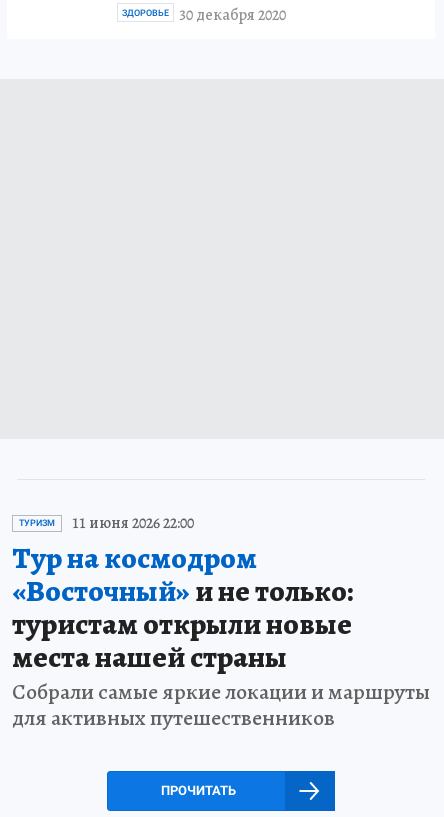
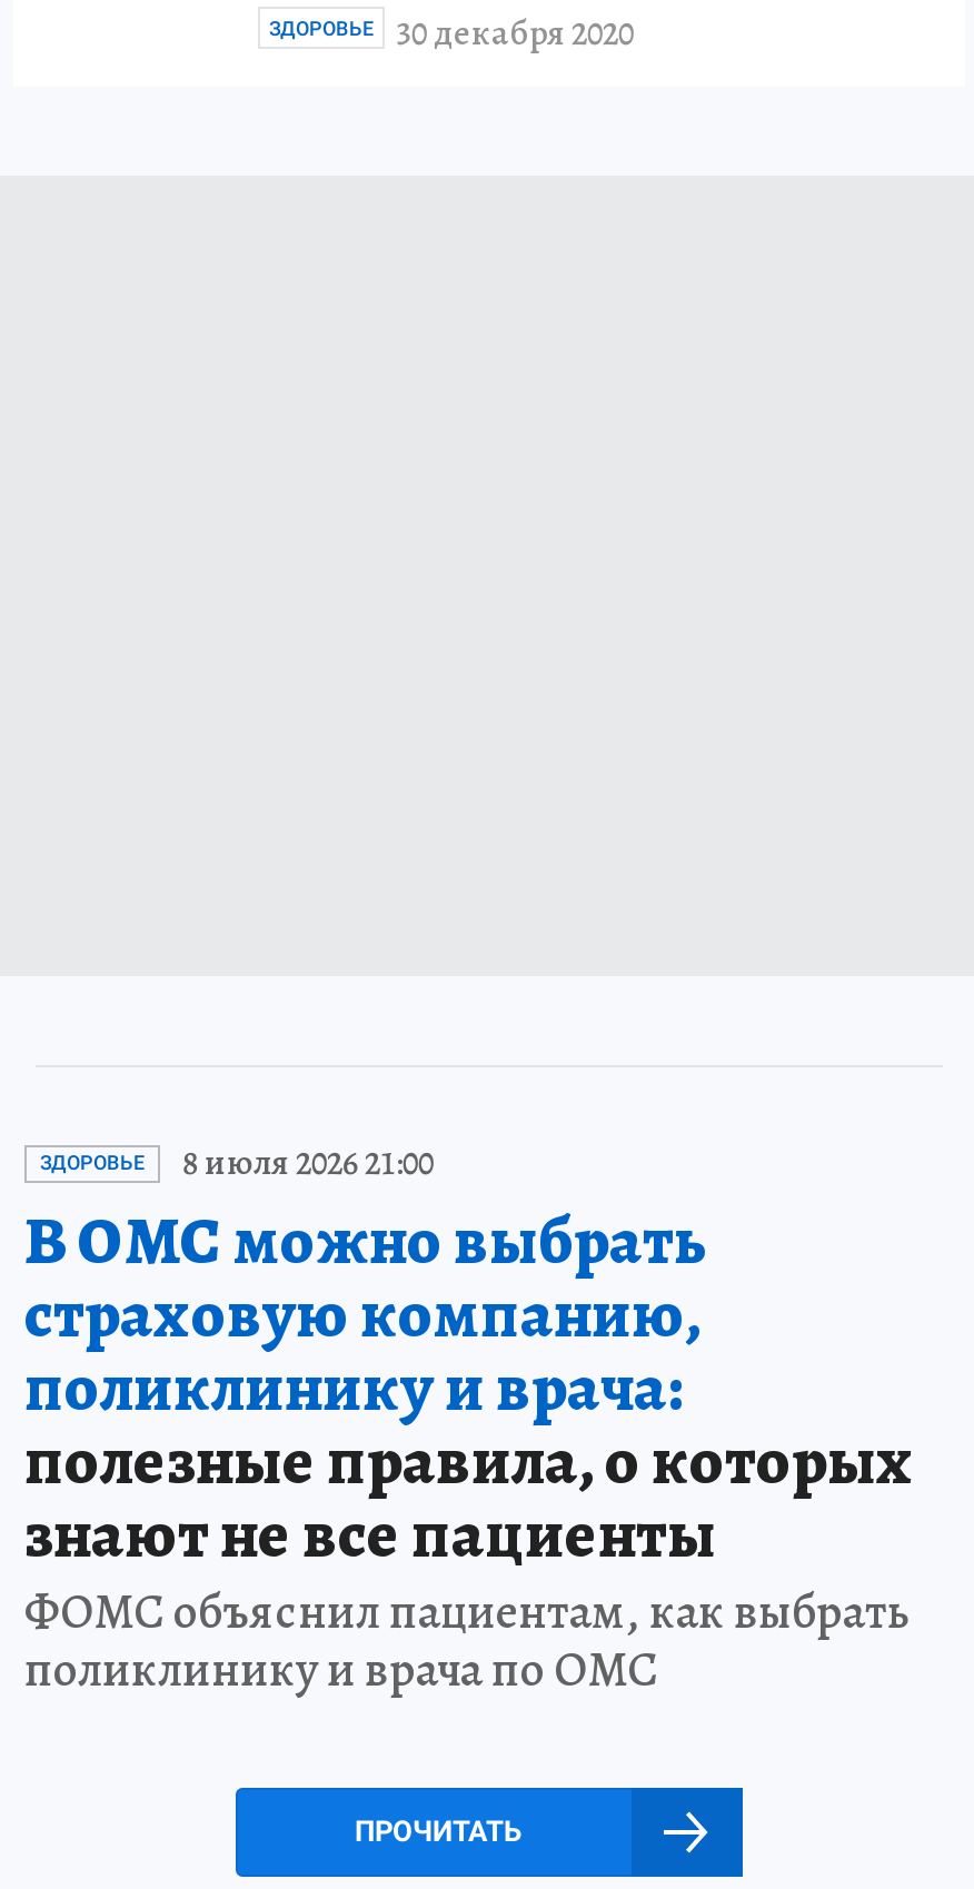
[12,512,430,733] ТУРИЗМ | 11 июня 2026 22:00 | Тур на космодром | «Восточный»и не только: | туристам открыли новые | места нашей страны | Собрали самые яркие локации и маршруты | для активных путешественников -> [24,1139,914,1704] ЗДОРОВЬЕ | 8 июля 2026 21:00 | В ОМС можно выбрать | страховую компанию, | поликлинику и врача: | полезные правила, о которых | знают не все пациенты | ФОМС объяснил пациентам, как выбрать | поликлинику и врача по ОМС

